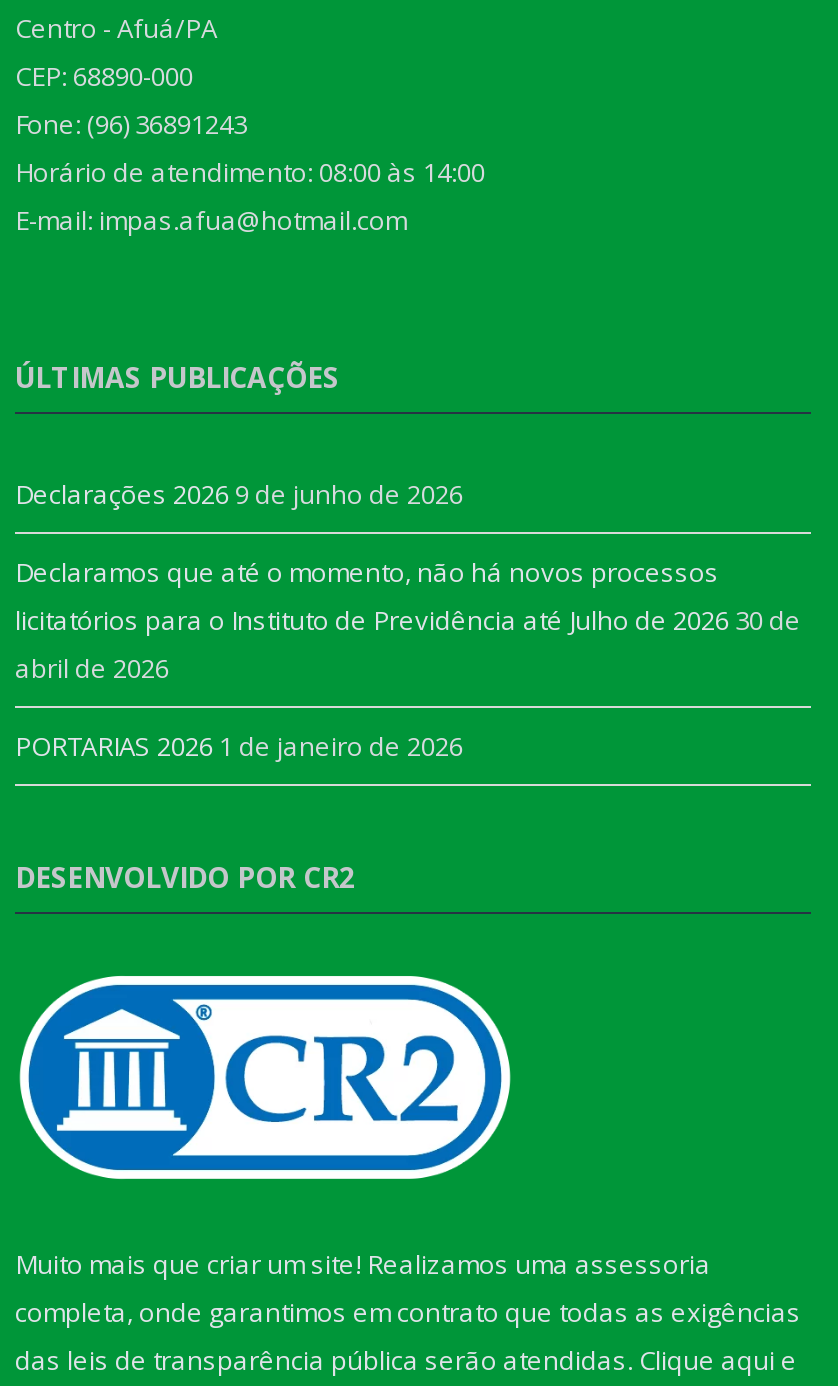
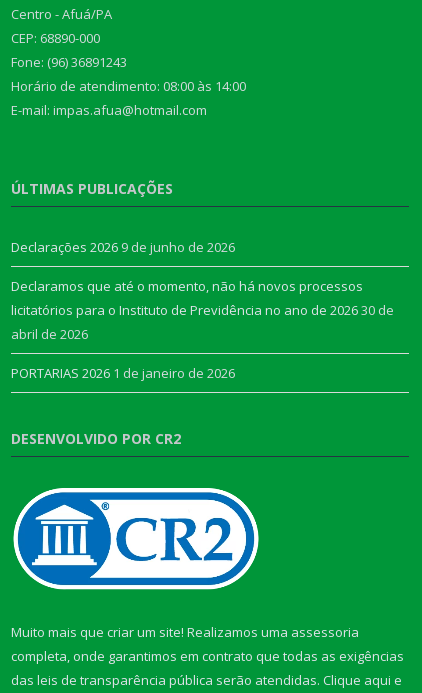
[15,602,801,638] licitatórios para o Instituto de Previdência até Julho de 2026 30 de -> [11,301,394,319] licitatórios para o Instituto de Previdência no ano de 2026 30 de

